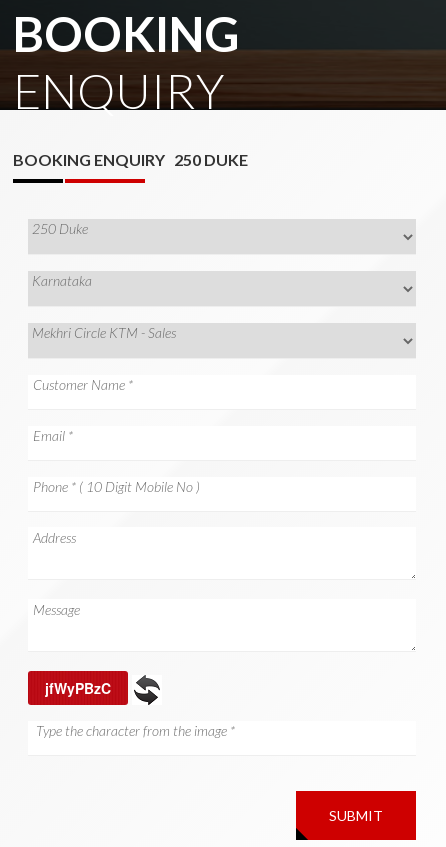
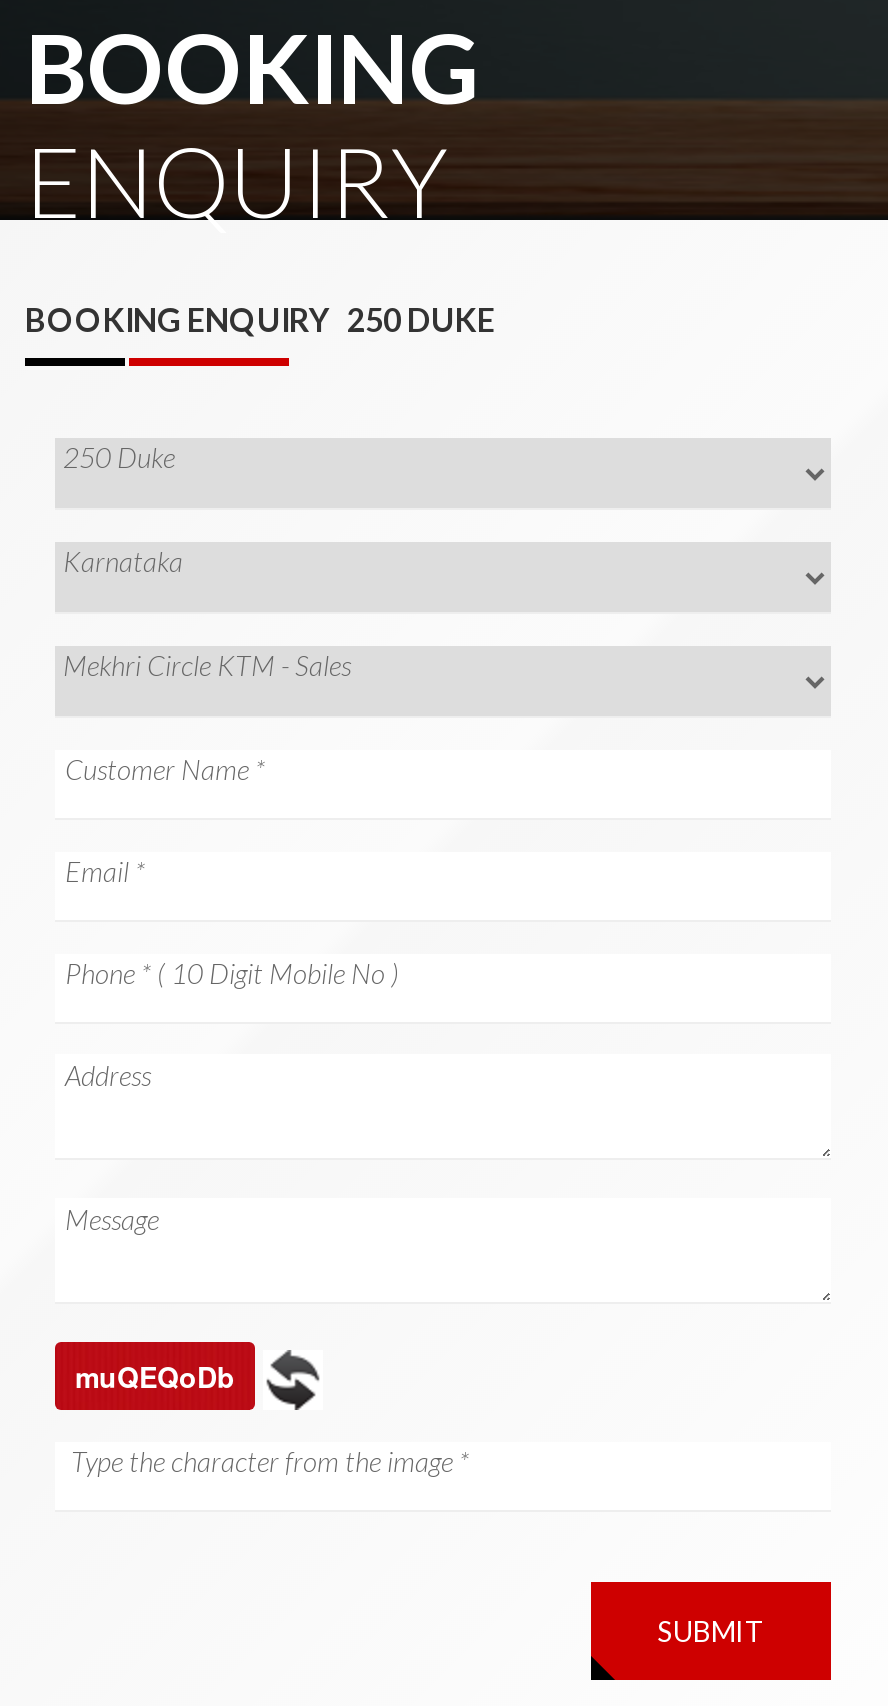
[45,678,111,698] jfWyPBzC -> [75,1356,235,1396] muQEQoDb

